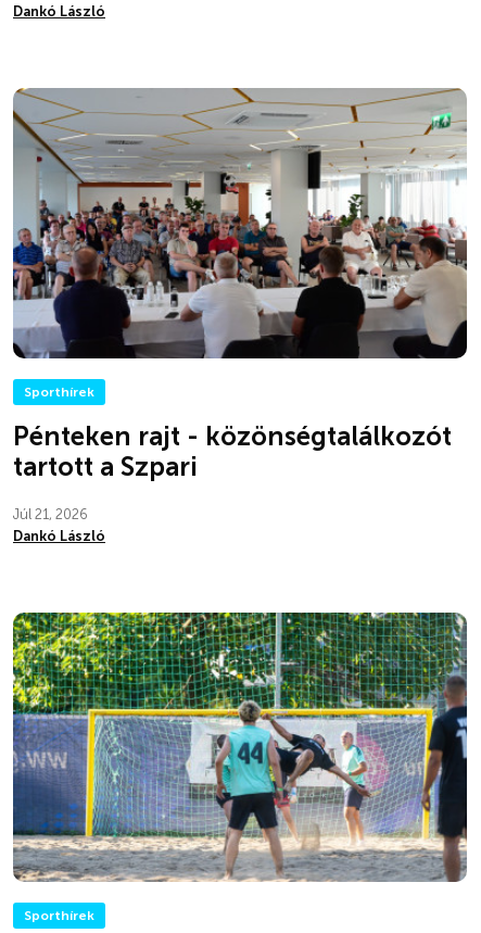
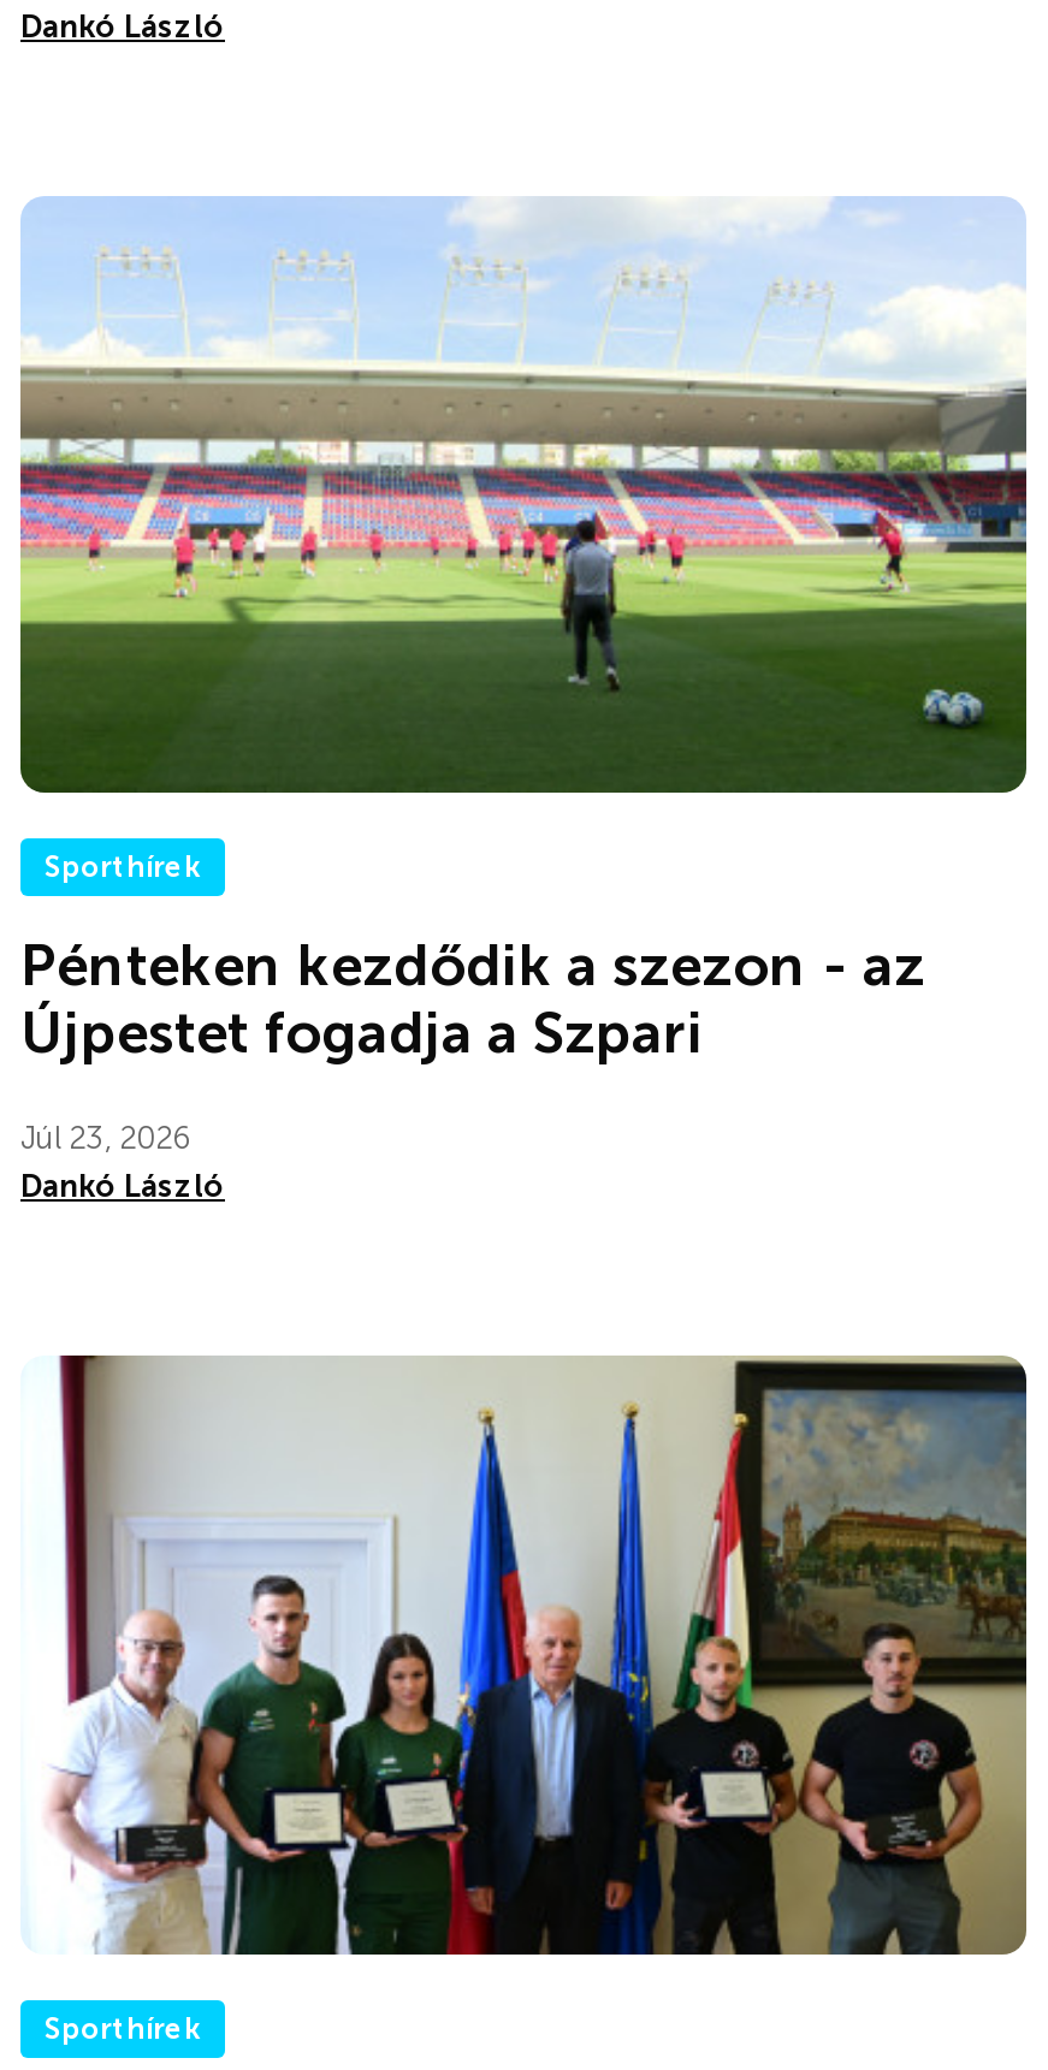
[12,87,468,360] [image] -> [18,195,1029,794] [image]
[13,420,452,482] Pénteken rajt - közönségtalálkozót | tartott a Szpari -> [20,931,925,1068] Pénteken kezdődik a szezon - az | Újpestet fogadja a Szpari
[13,506,88,522] Júl 21, 2026 -> [20,1121,191,1157] Júl 23, 2026
[12,612,468,883] [image] -> [20,1352,1029,1958] [image]

